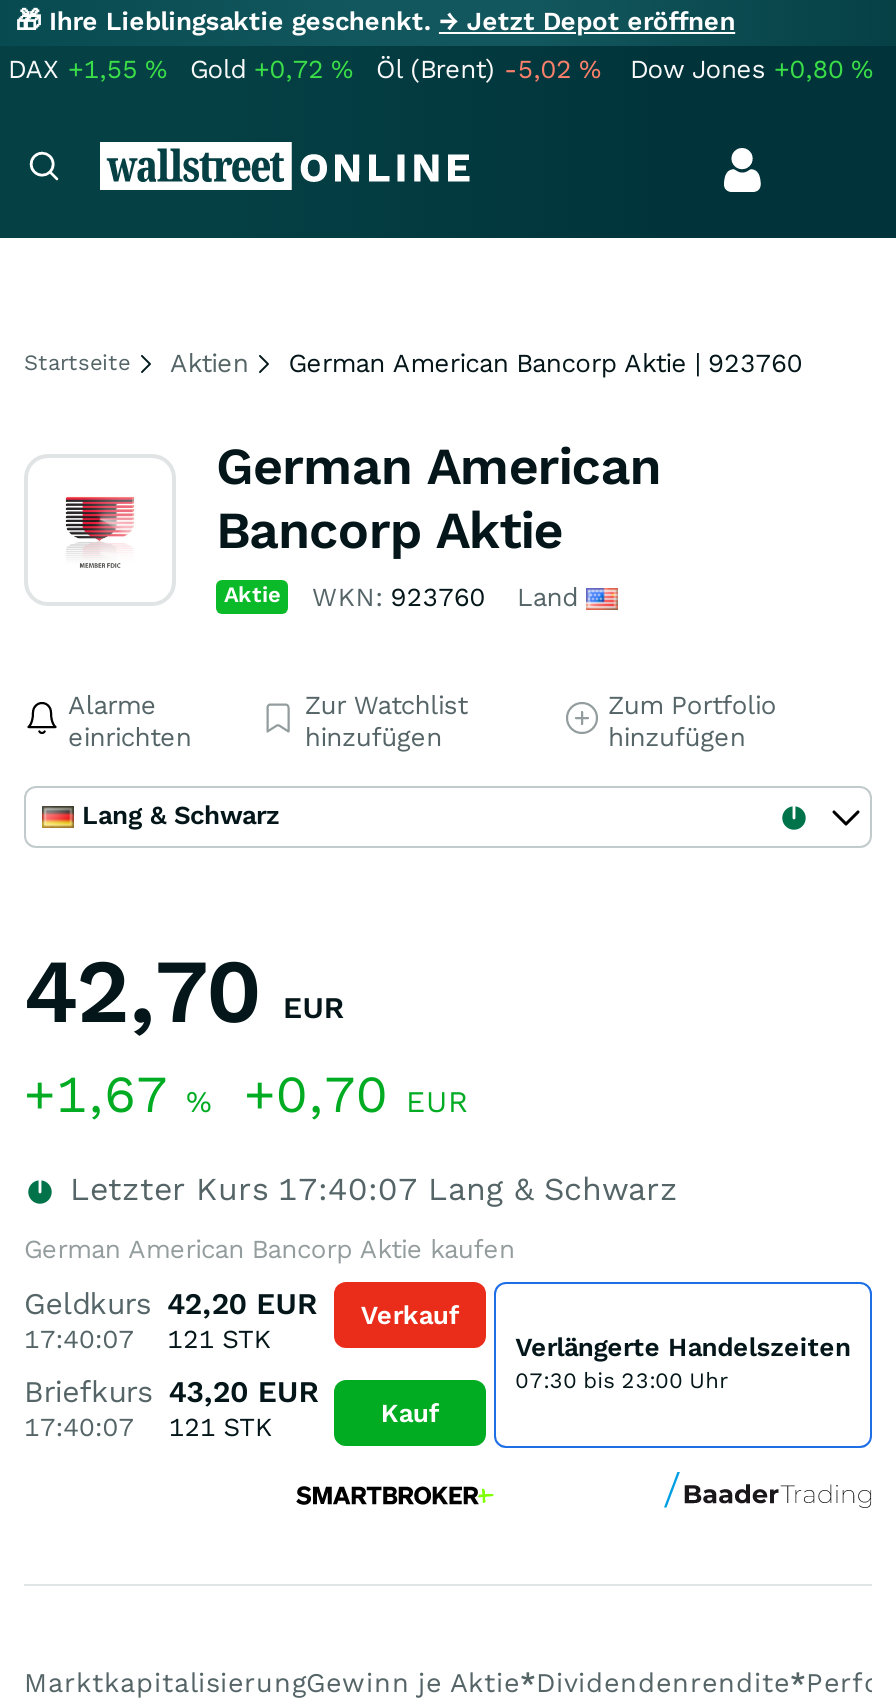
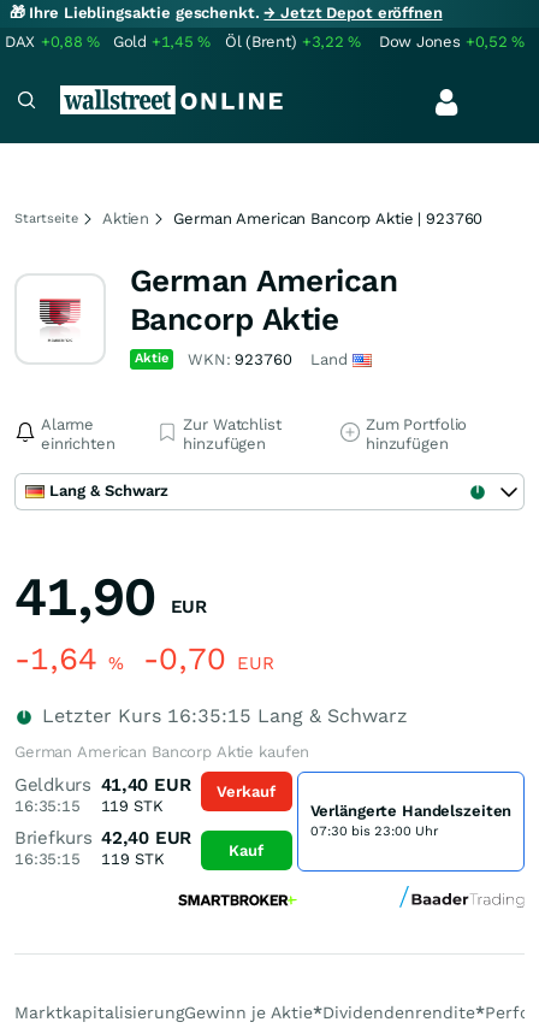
[8,54,166,84] DAX +1,55% -> [5,33,100,51] DAX +0,88%
[190,54,352,84] Gold +0,72% -> [113,33,211,51] Gold +1,45%
[376,54,600,84] Öl (Brent) -5,02% -> [225,33,361,51] Öl (Brent) +3,22%
[630,54,872,84] Dow Jones +0,80% -> [379,33,525,51] Dow Jones +0,52%
[24,938,343,1044] 42,70 EUR -> [14,565,206,628] 41,90 EUR
[24,1064,468,1124] +1,67% +0,70 EUR -> [14,640,274,677] -1,64% -0,70 EUR
[60,1170,678,1208] Letzter Kurs 17:40:07 Lang & Schwarz -> [36,704,408,727] Letzter Kurs 16:35:15 Lang & Schwarz
[24,1286,459,1329] Geldkurs 42,20 EUR Verkauf -> [14,774,276,800] Geldkurs 41,40 EUR Verkauf
[24,1324,134,1354] 17:40:07 -> [14,797,81,815] 16:35:15
[167,1324,271,1354] 121 STK -> [101,797,163,815] 119 STK
[24,1374,318,1410] Briefkurs 43,20 EUR -> [14,827,191,849] Briefkurs 42,40 EUR
[24,1412,134,1442] 17:40:07 -> [14,850,81,868] 16:35:15
[169,1412,273,1442] 121 STK -> [101,850,164,868] 119 STK

